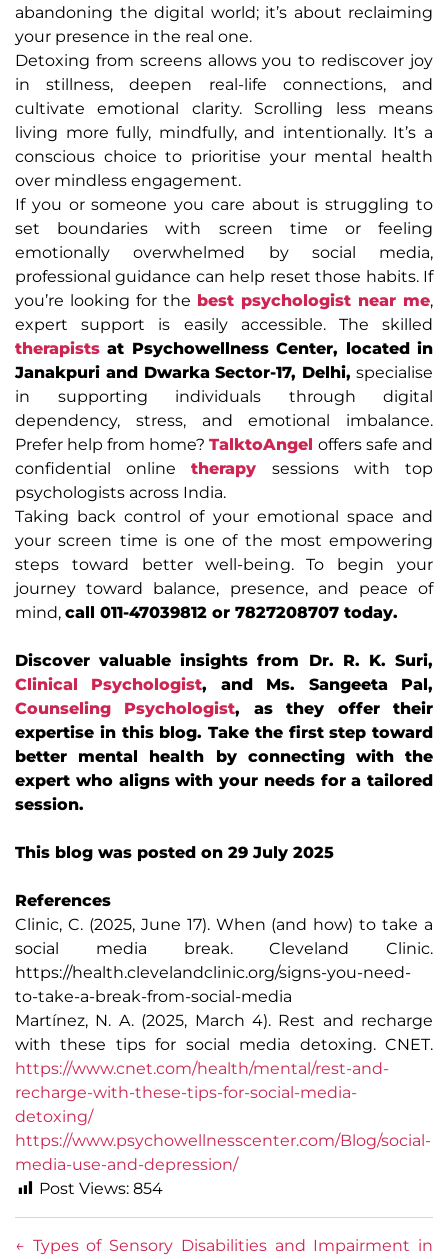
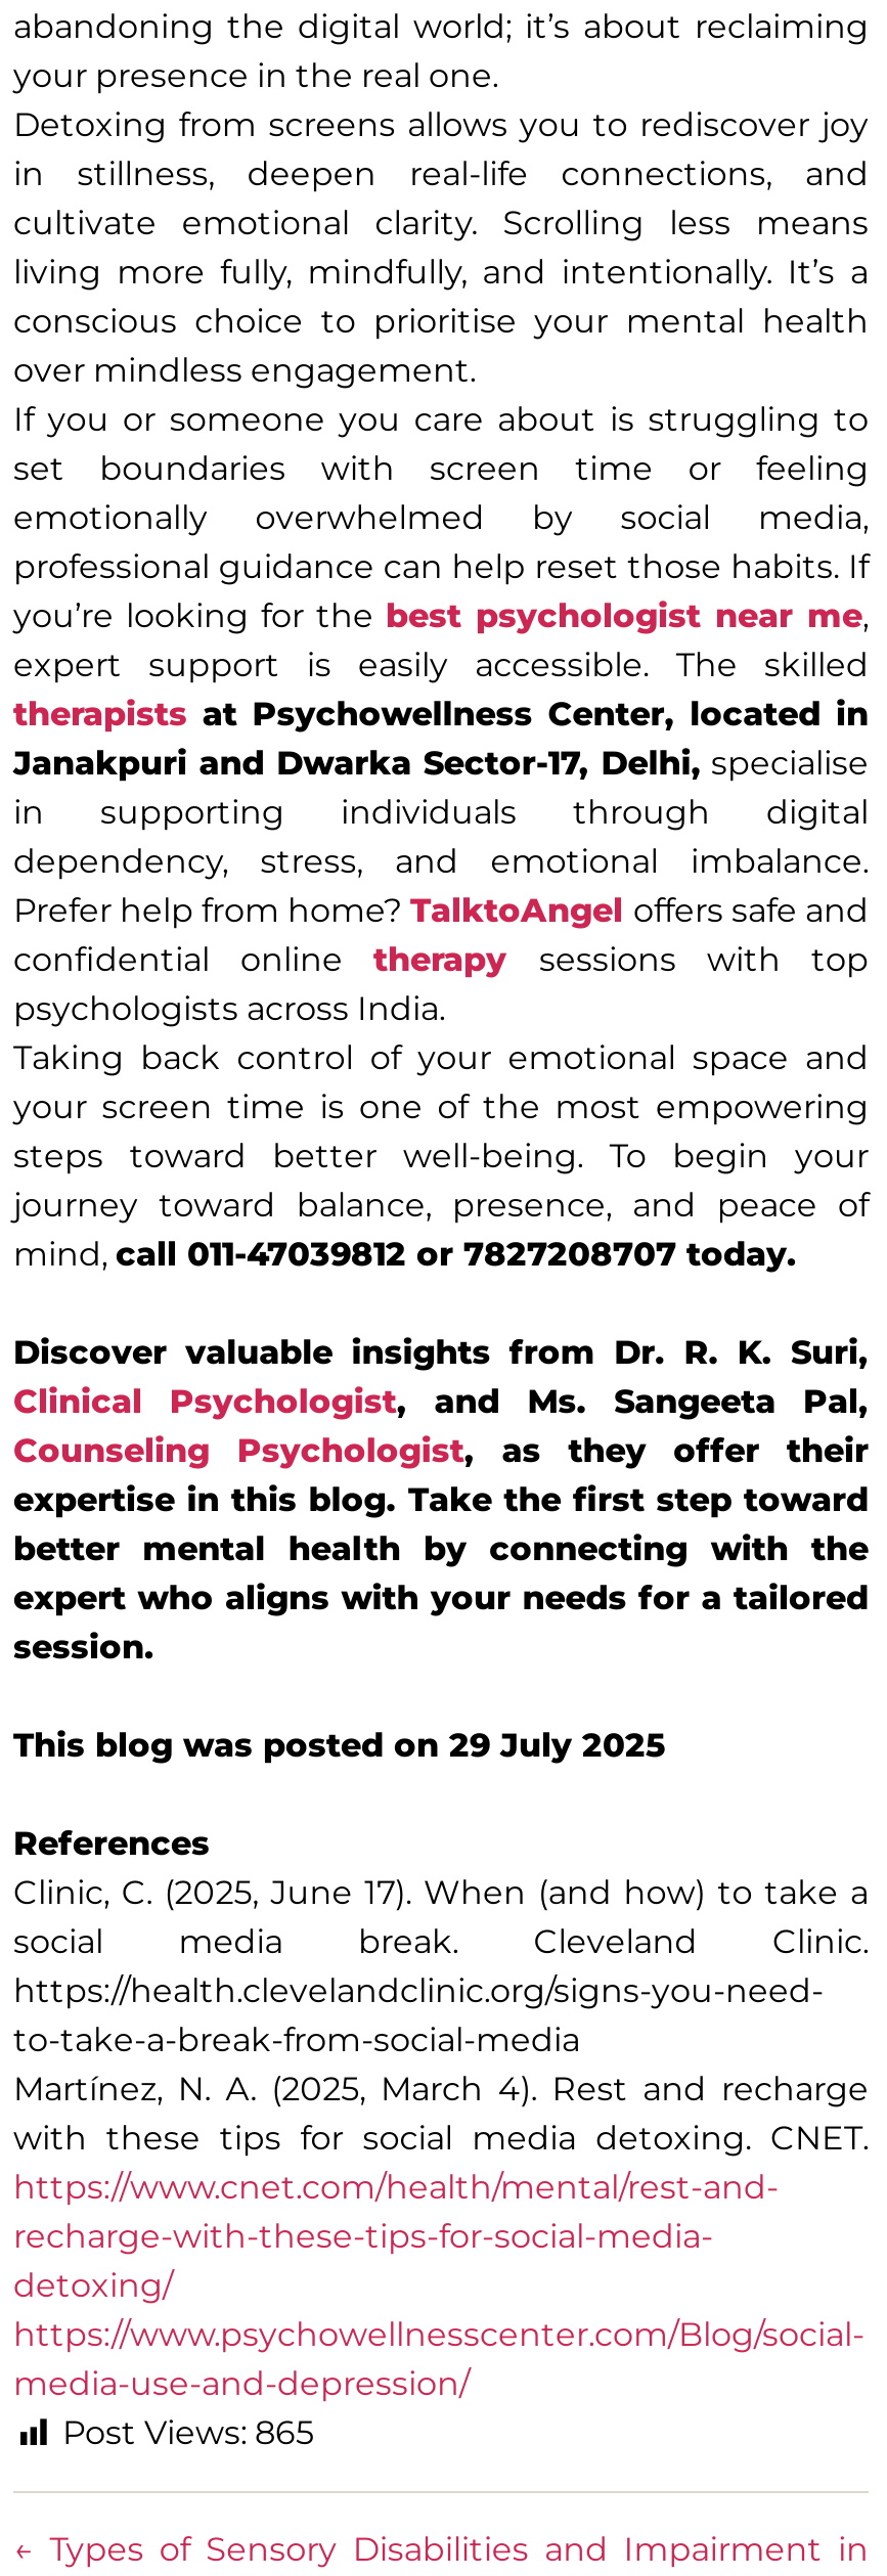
[39,1179,163,1198] Post Views: 854 -> [62,2413,314,2452] Post Views: 865

